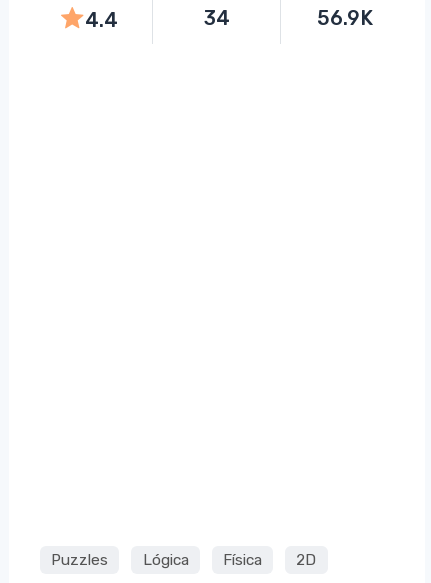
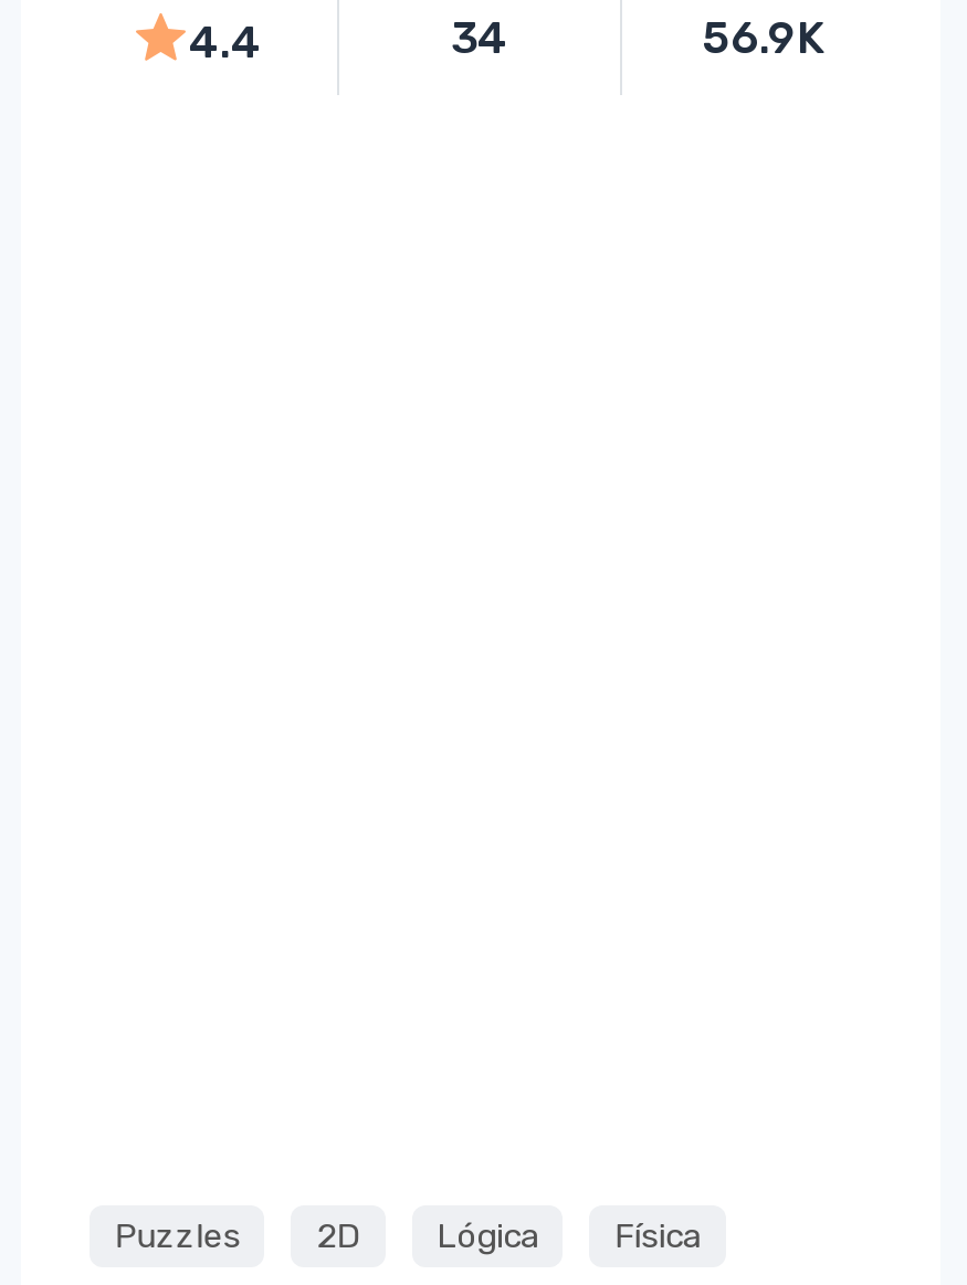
[296,551,316,569] 2D -> none
none -> [316,1216,360,1256] 2D

